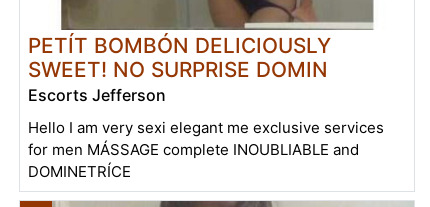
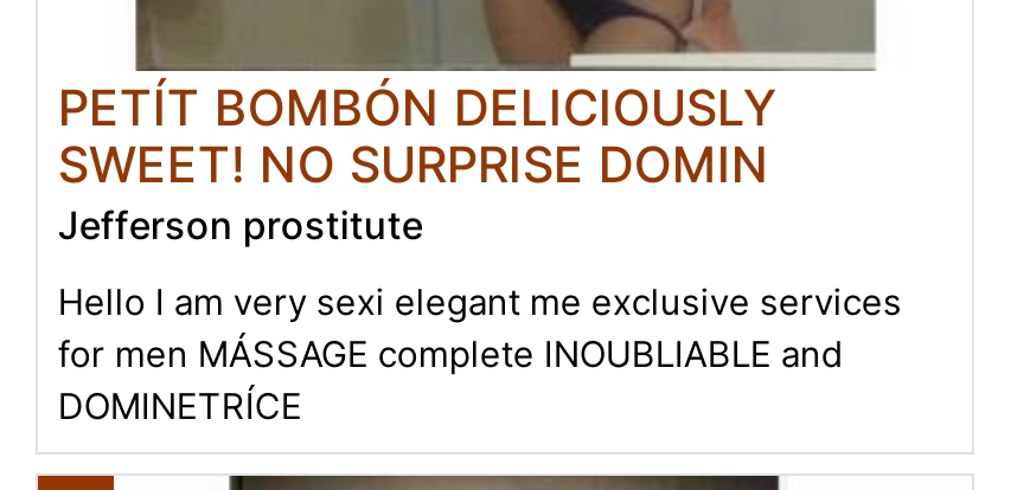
[28,85,166,105] Escorts Jefferson -> [58,201,423,248] Jefferson prostitute

